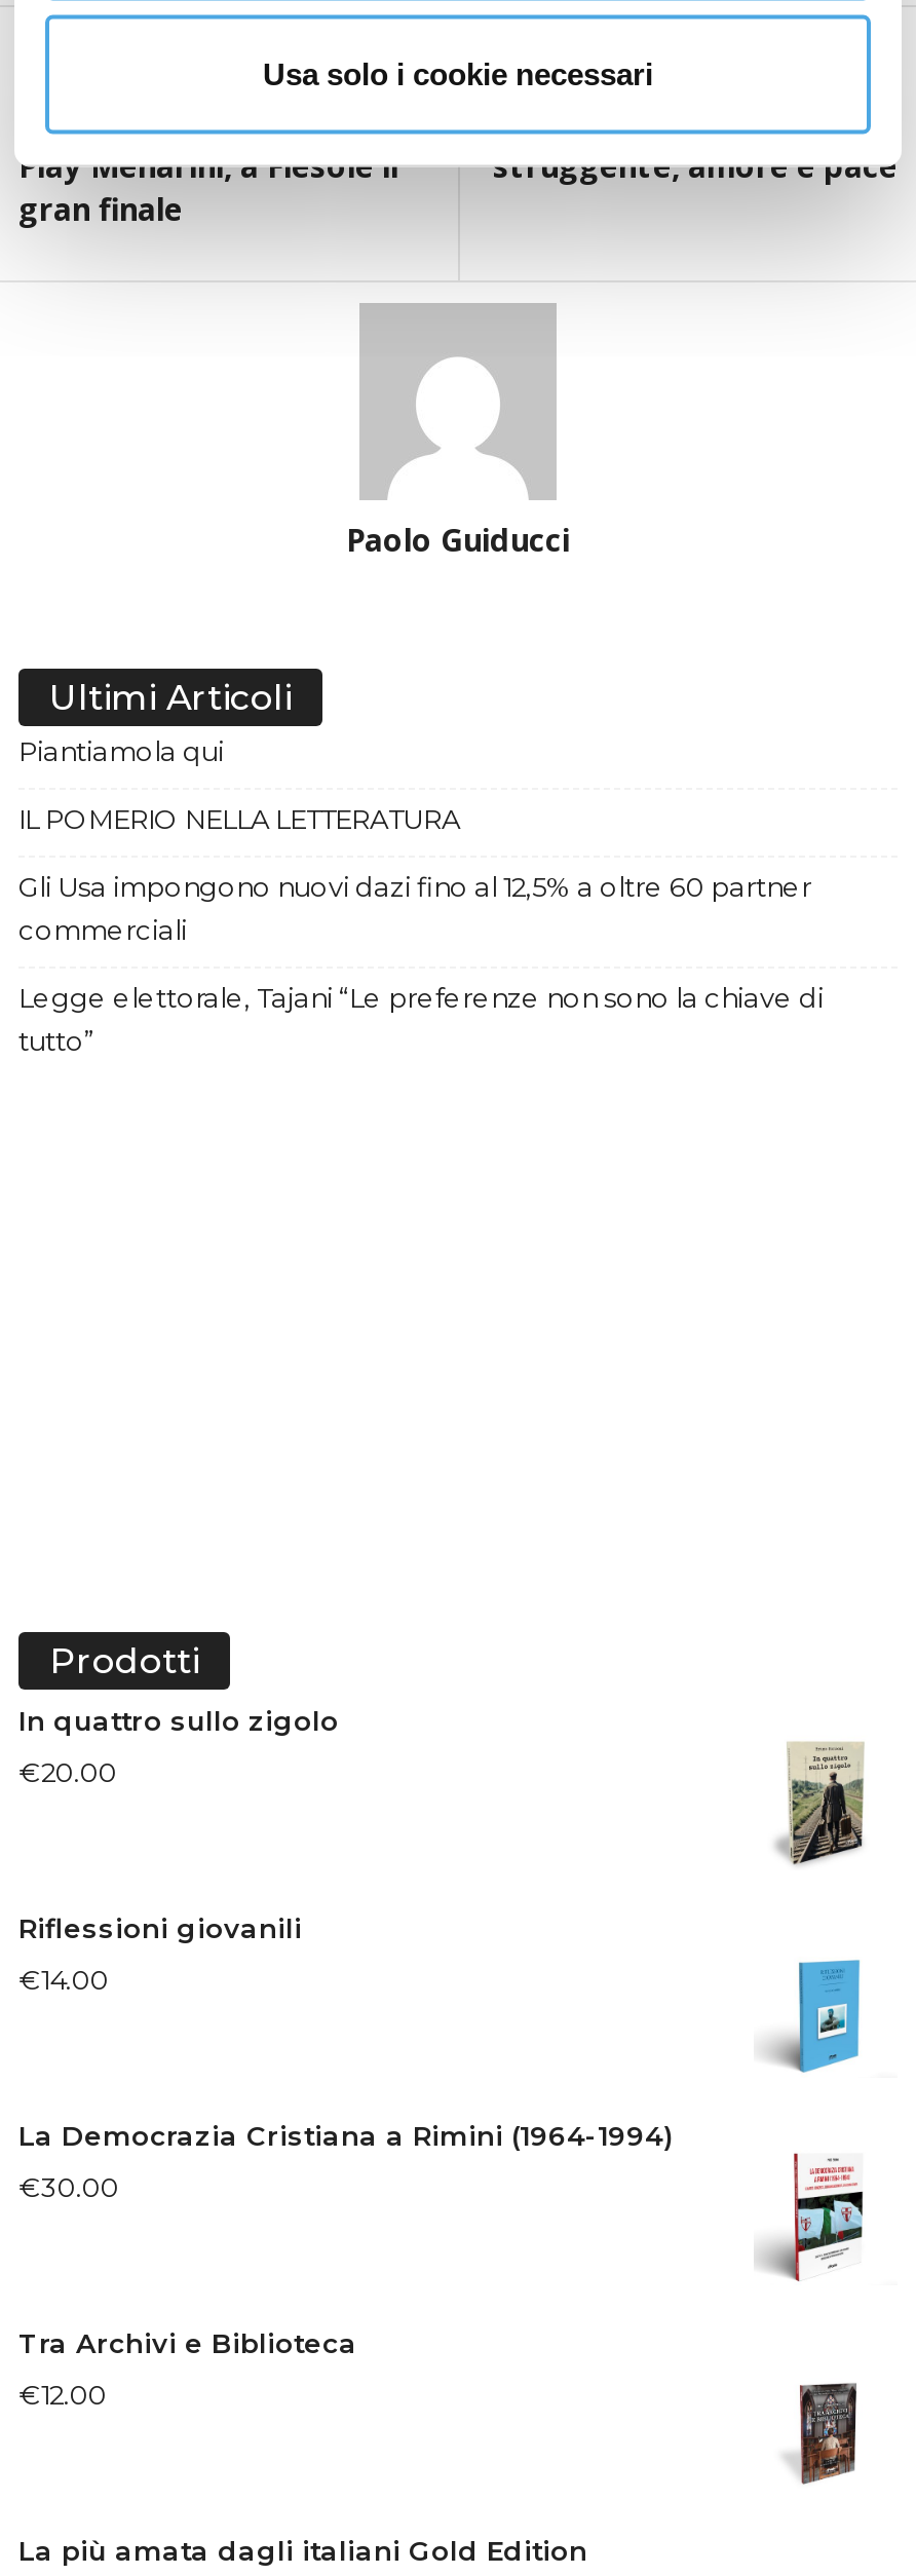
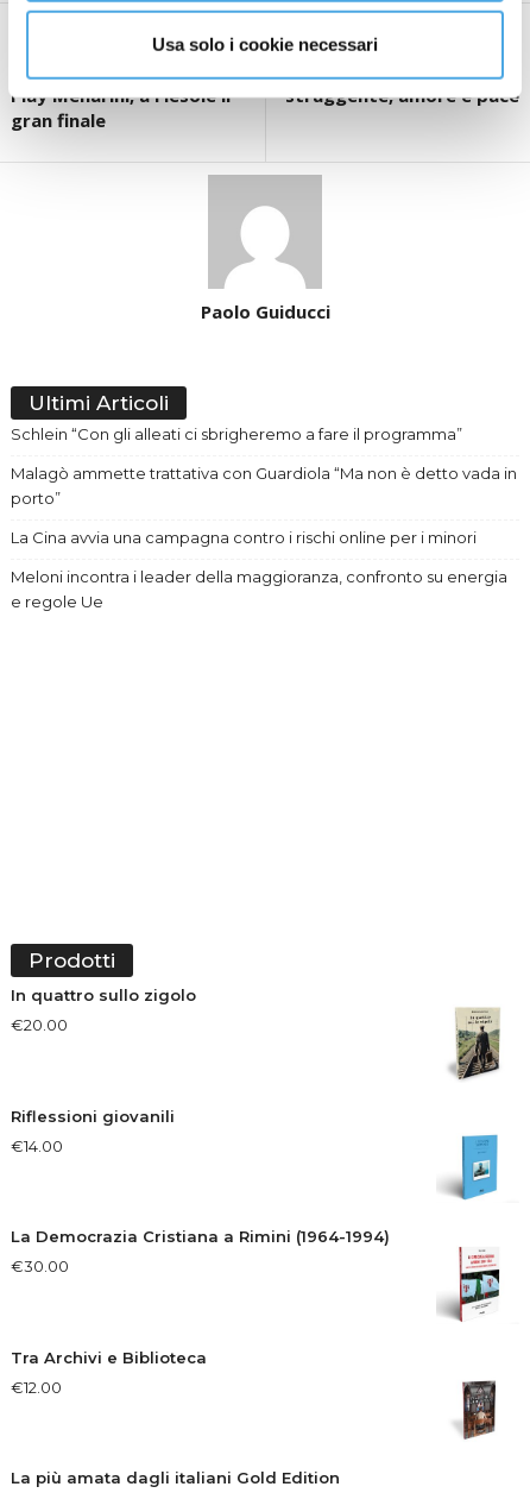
[18,734,224,766] Piantiamola qui -> [11,424,462,444] Schlein “Con gli alleati ci sbrigheremo a fare il programma”
[18,801,460,834] IL POMERIO NELLA LETTERATURA -> [11,464,517,508] Malagò ammette trattativa con Guardiola “Ma non è detto vada in | porto”
[18,869,811,945] Gli Usa impongono nuovi dazi fino al 12,5% a oltre 60 partner | commerciali -> [11,528,477,547] La Cina avvia una campagna contro i rischi online per i minori
[18,980,824,1056] Legge elettorale, Tajani “Le preferenze non sono la chiave di | tutto” -> [11,567,507,611] Meloni incontra i leader della maggioranza, confronto su energia | e regole Ue

